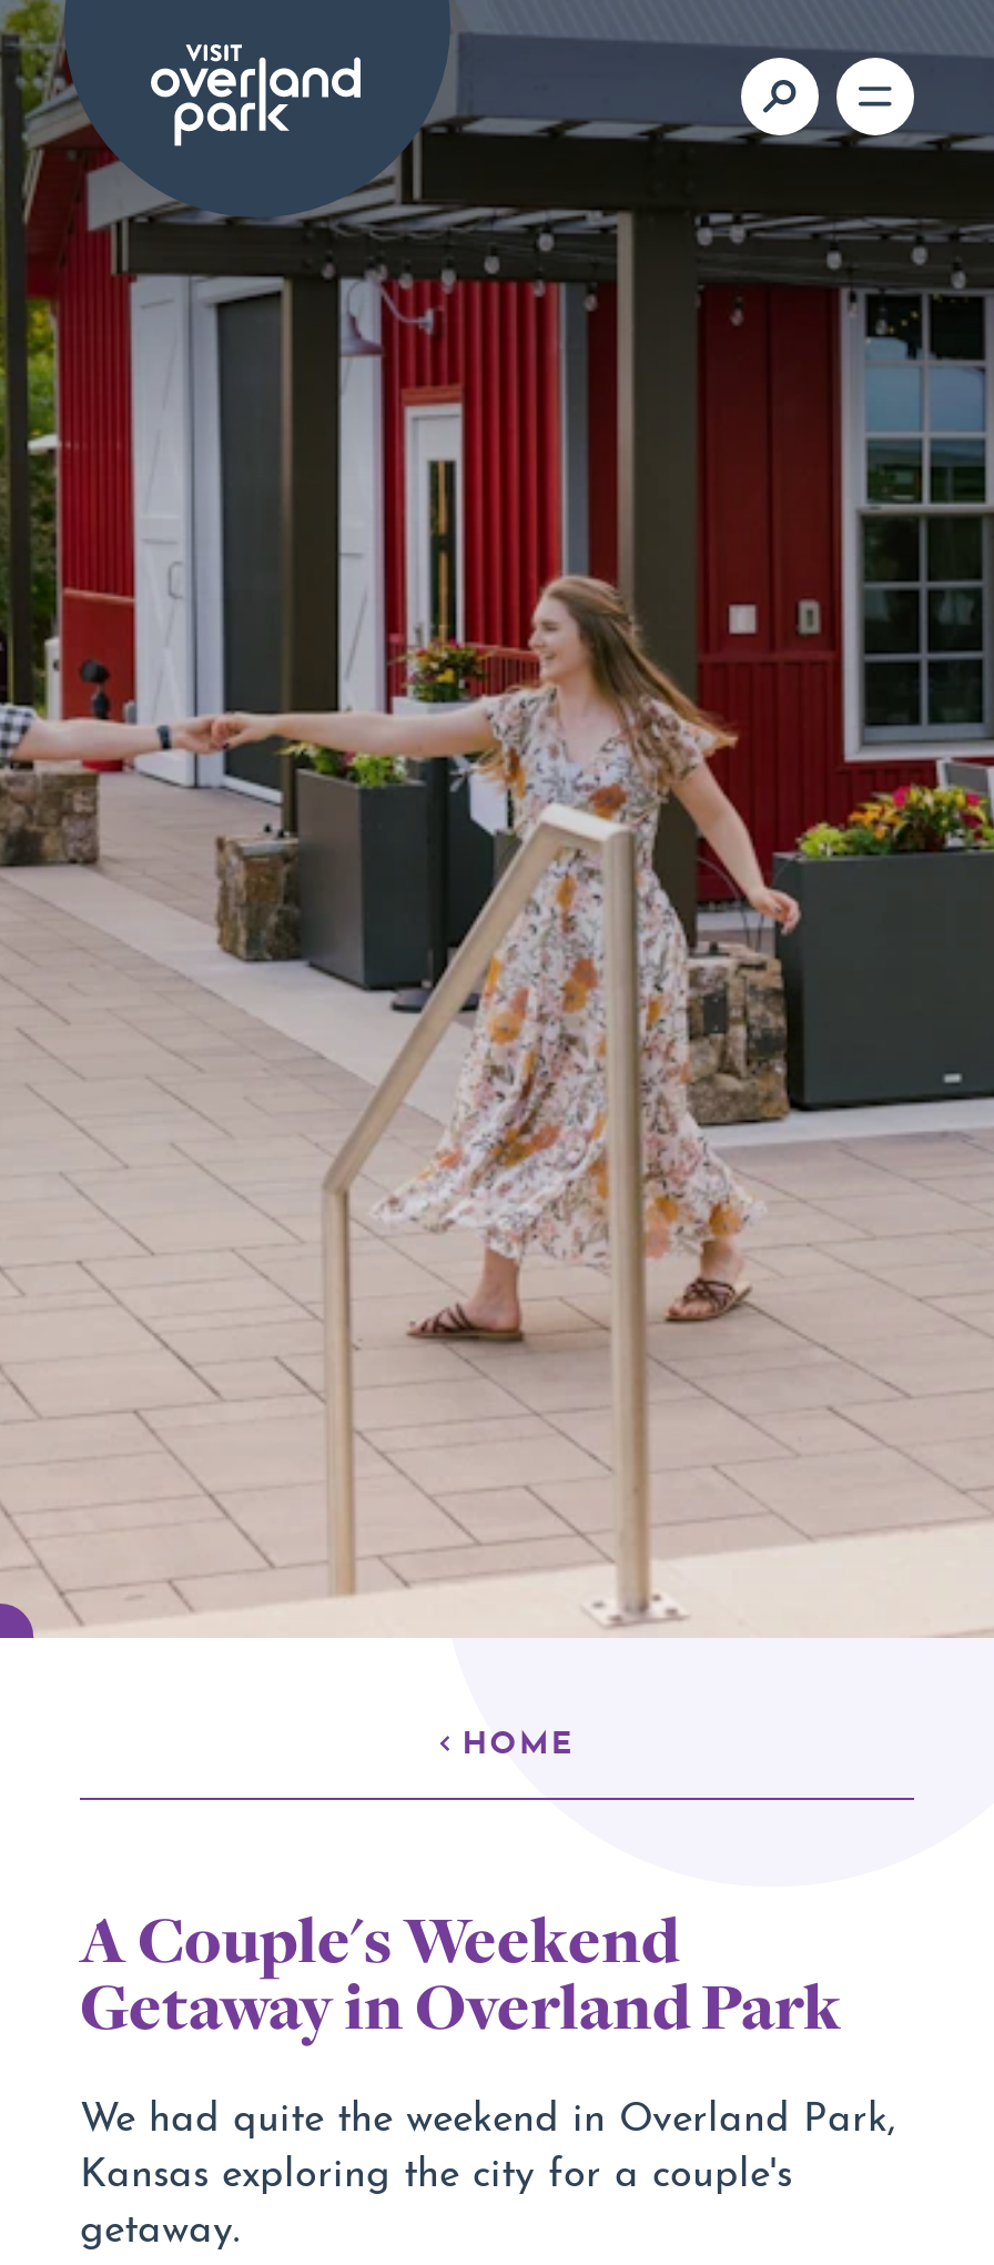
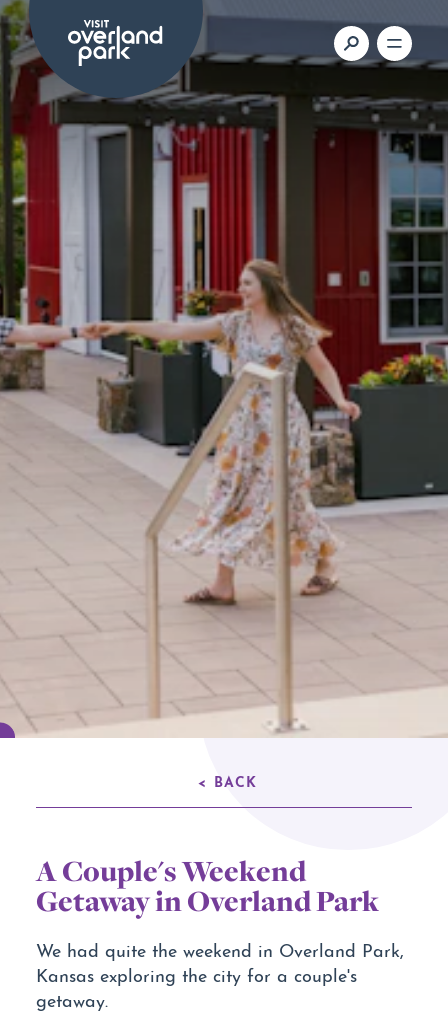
[462,1716,574,1760] HOME -> [198,770,258,790] < BACK

